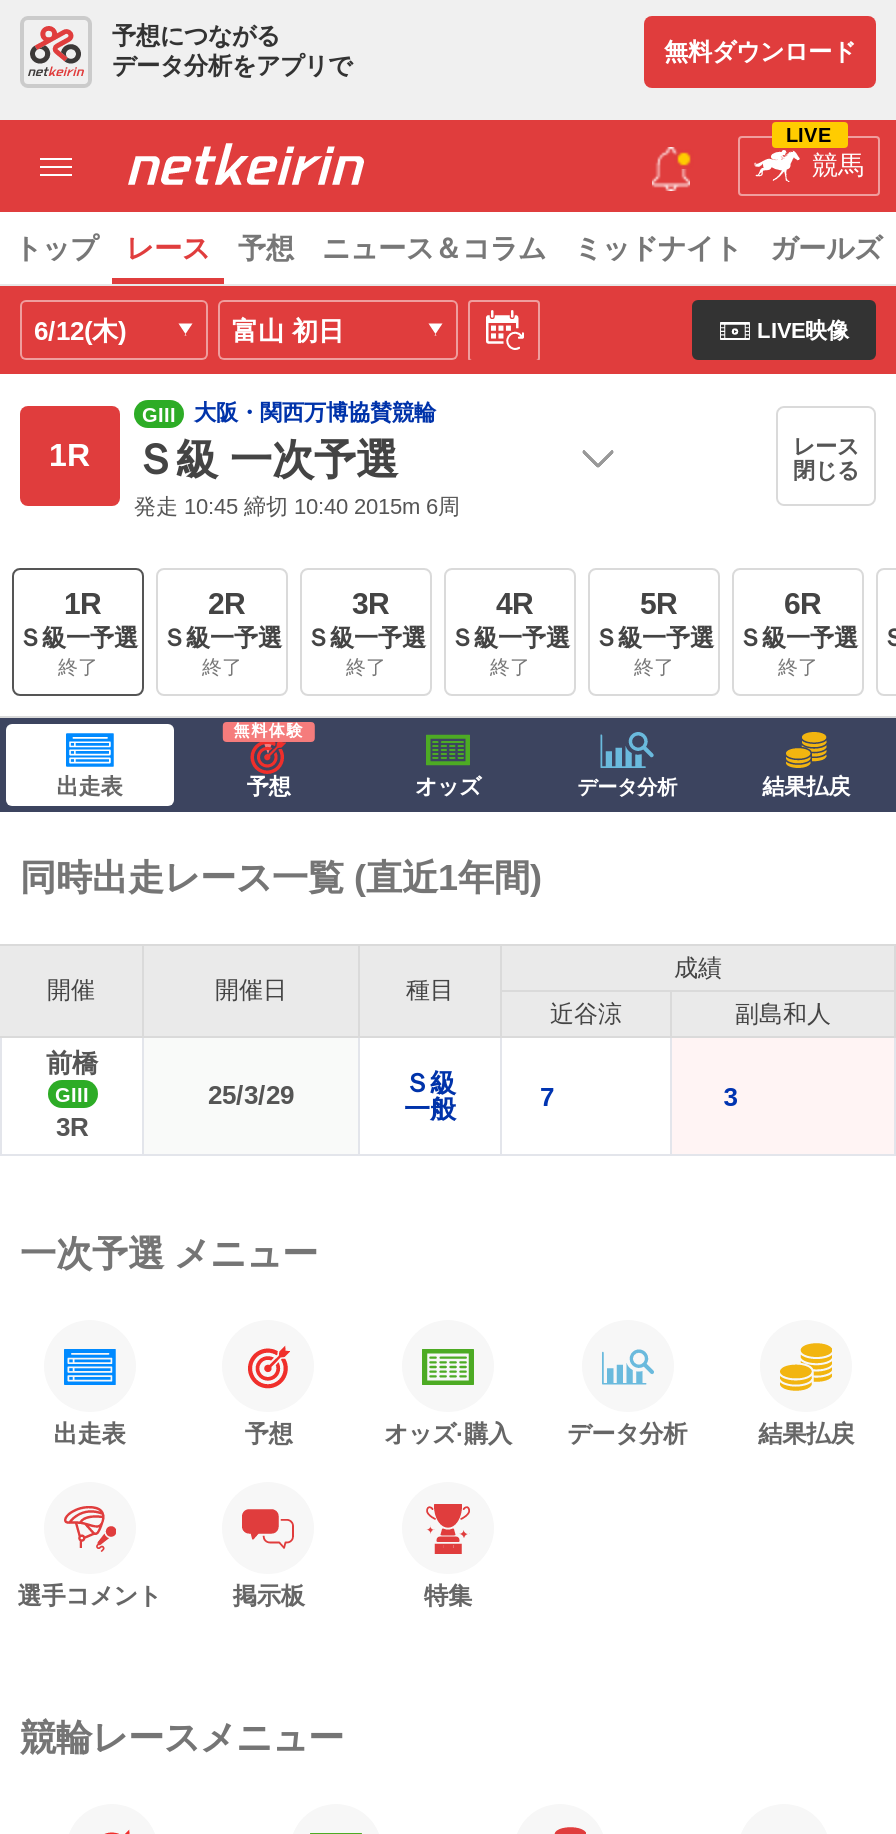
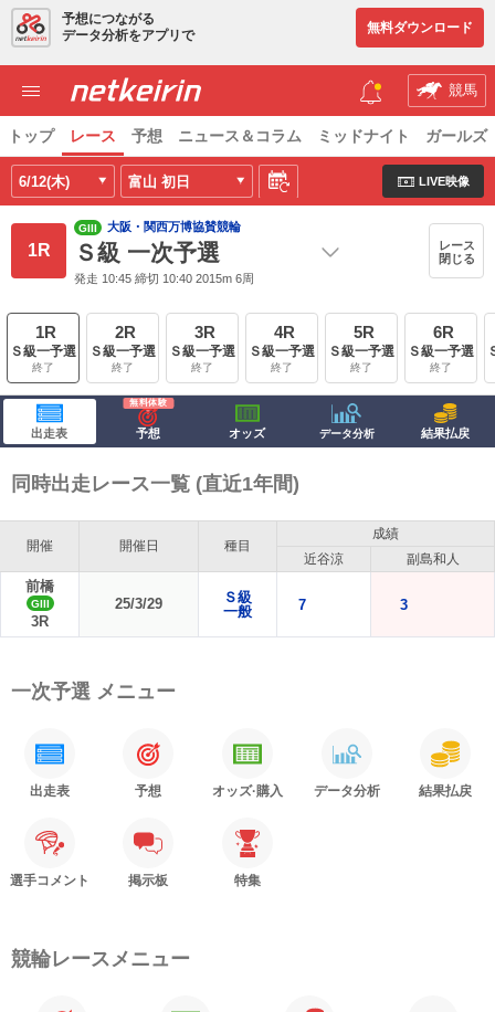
[786,125,832,147] LIVE -> none

